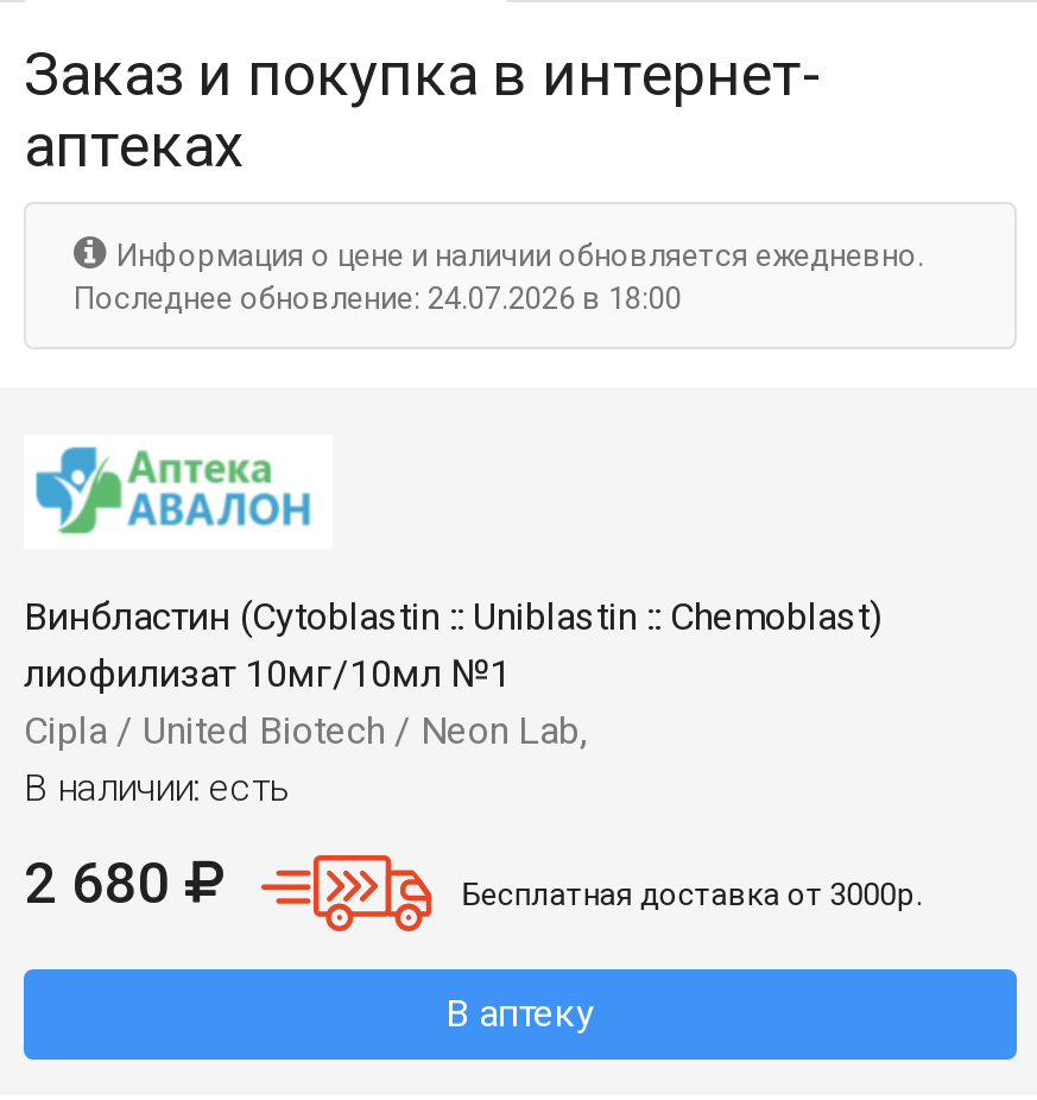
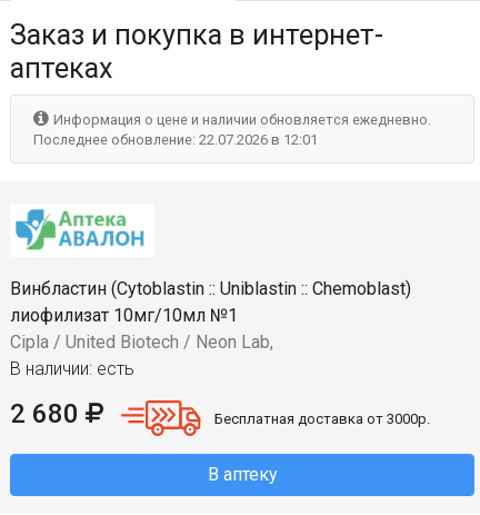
[74,280,682,316] Последнее обновление: 24.07.2026 в 18:00 -> [33,131,318,148] Последнее обновление: 22.07.2026 в 12:01

